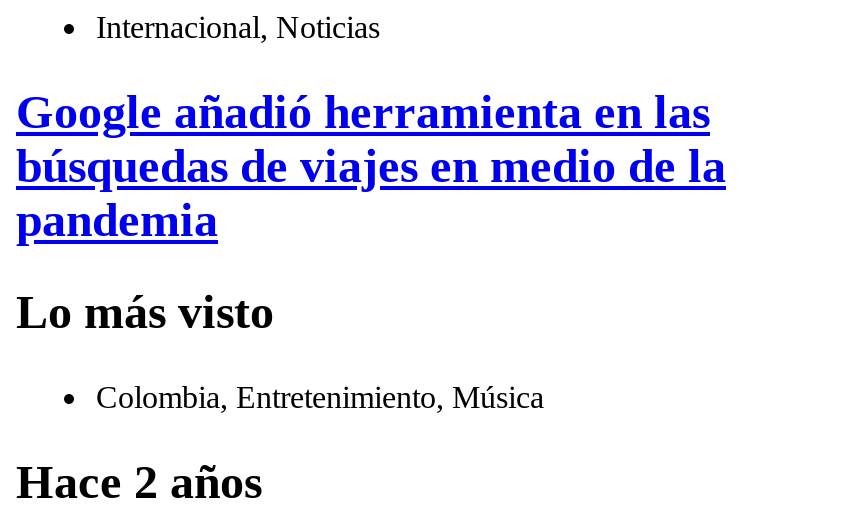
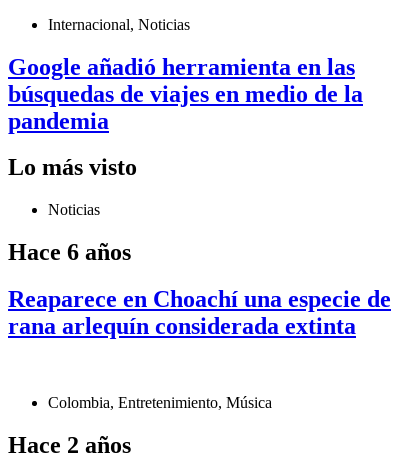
none -> [8,201,391,339] Noticias | Hace 6 años | Reaparece en Choachí una especie de | rana arlequín considerada extinta

